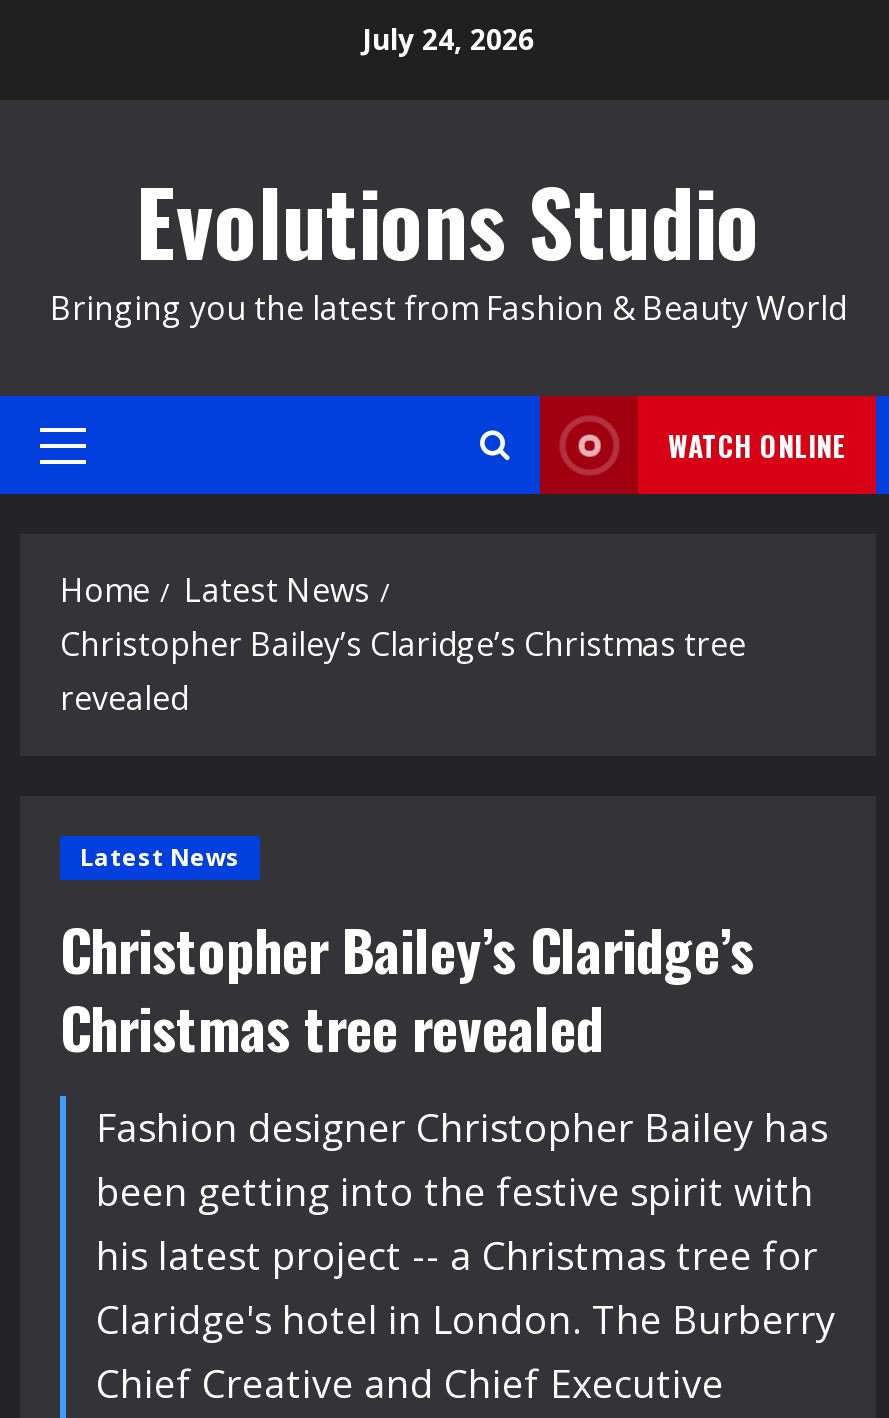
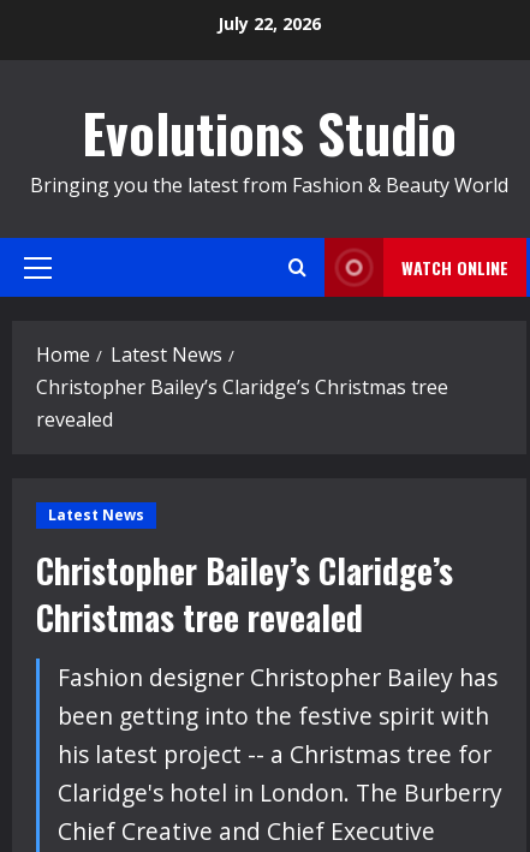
[362,20,534,58] July 24, 2026 -> [218,12,321,35] July 22, 2026

